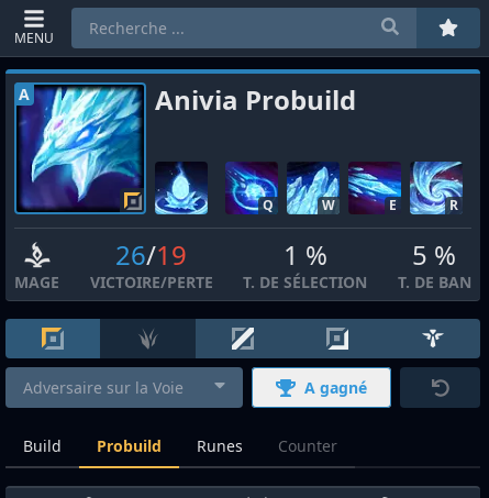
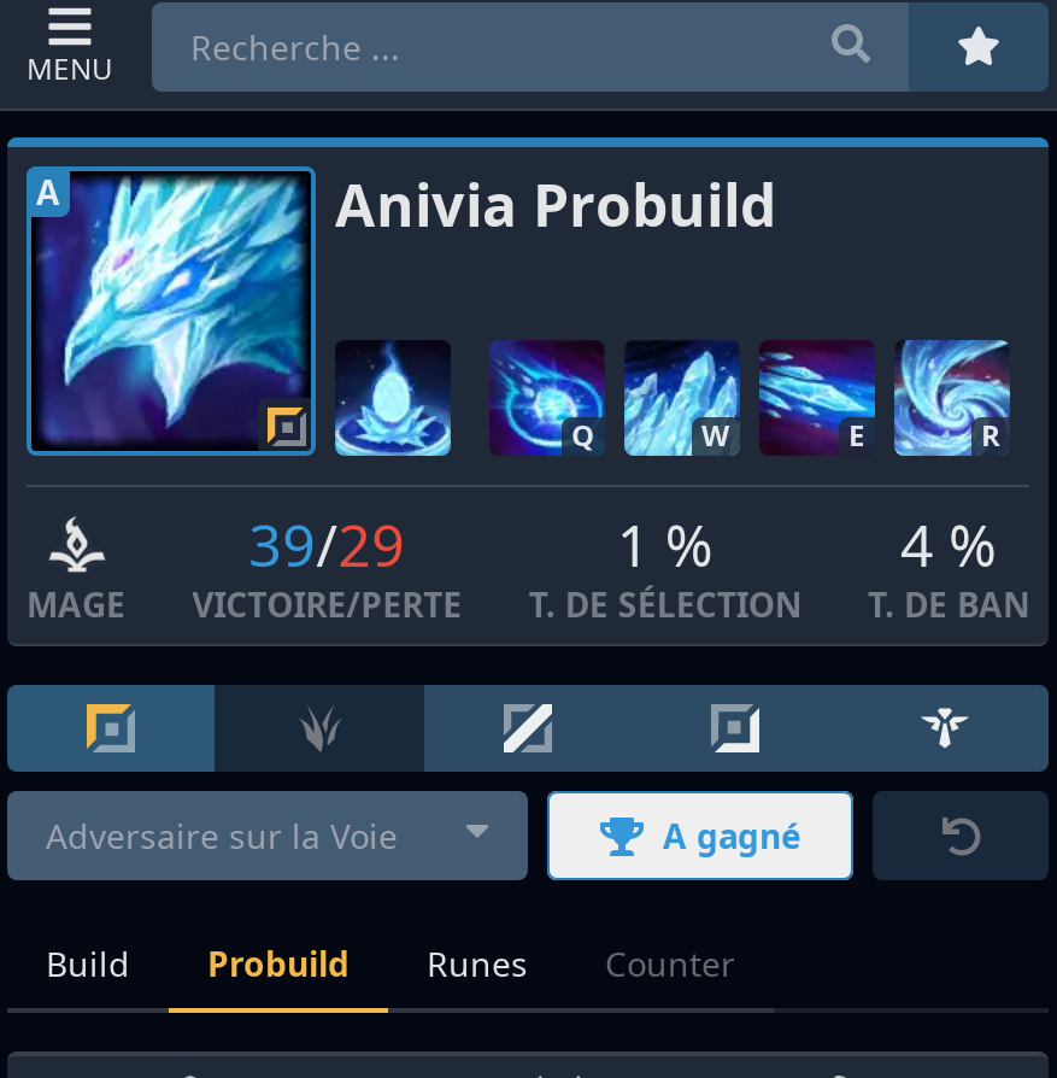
[116,236,187,273] 26/19 -> [249,504,405,584] 39/29
[413,236,457,273] 5 % -> [900,504,997,584] 4 %

